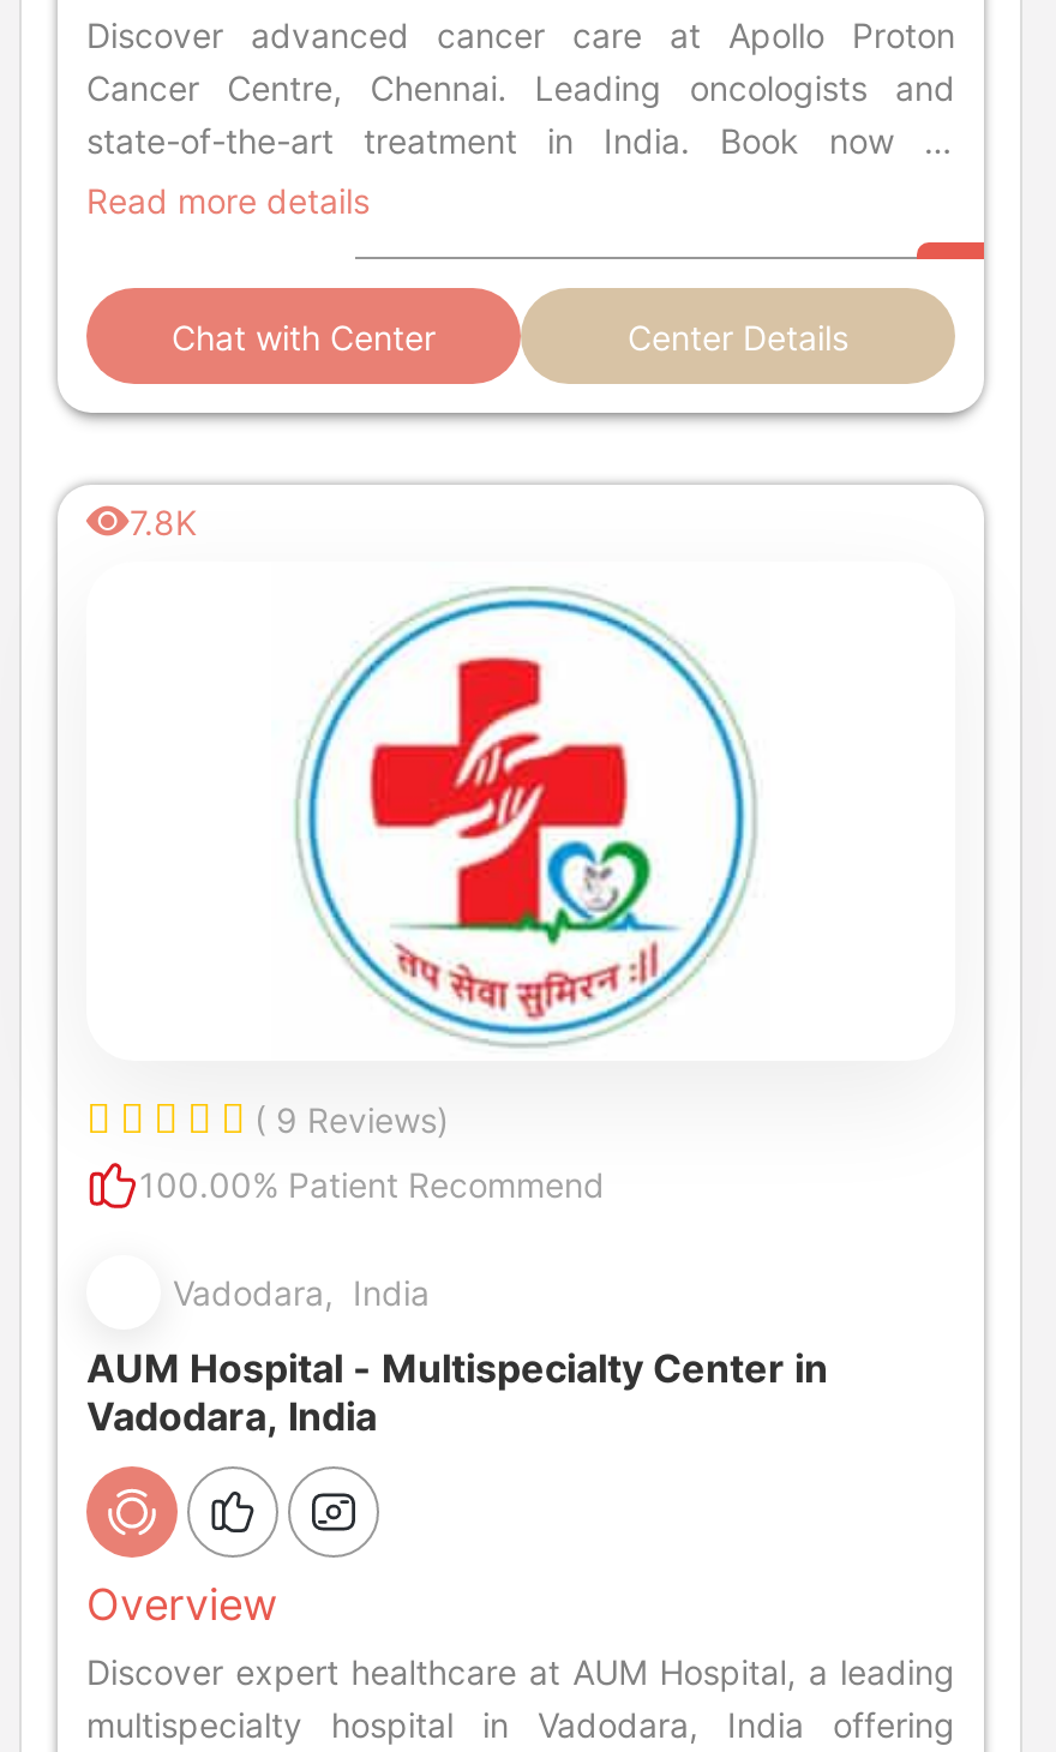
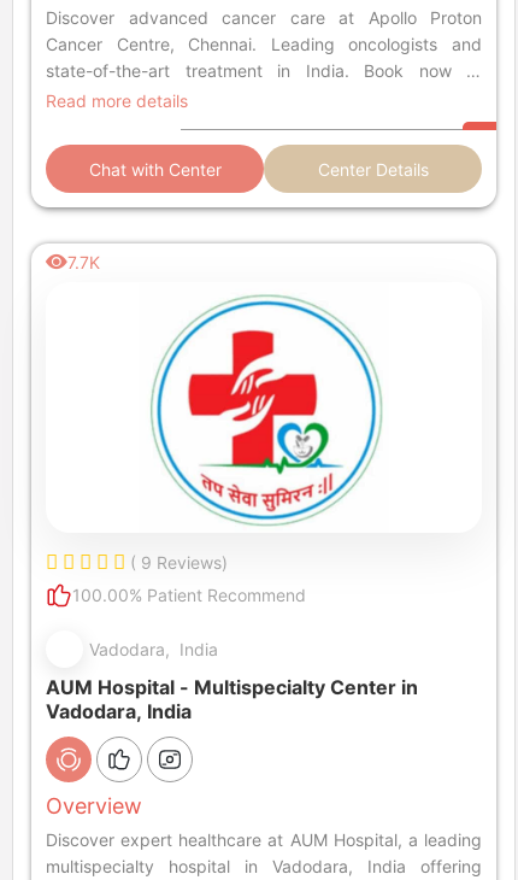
[130,502,197,542] 7.8K -> [67,252,100,272] 7.7K

